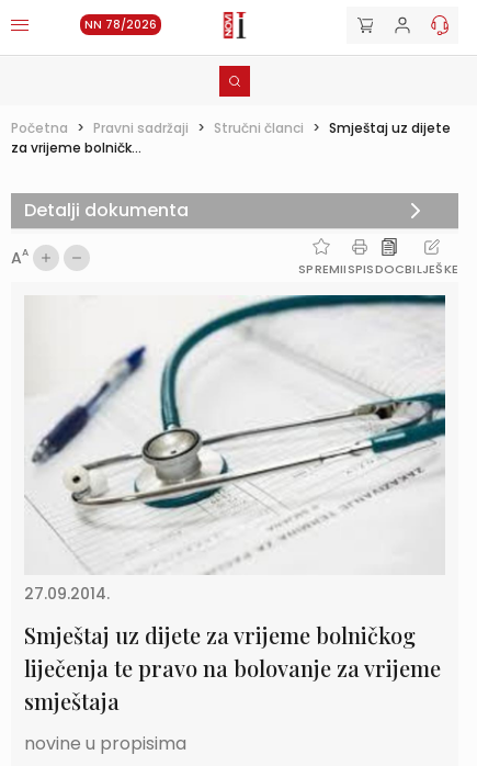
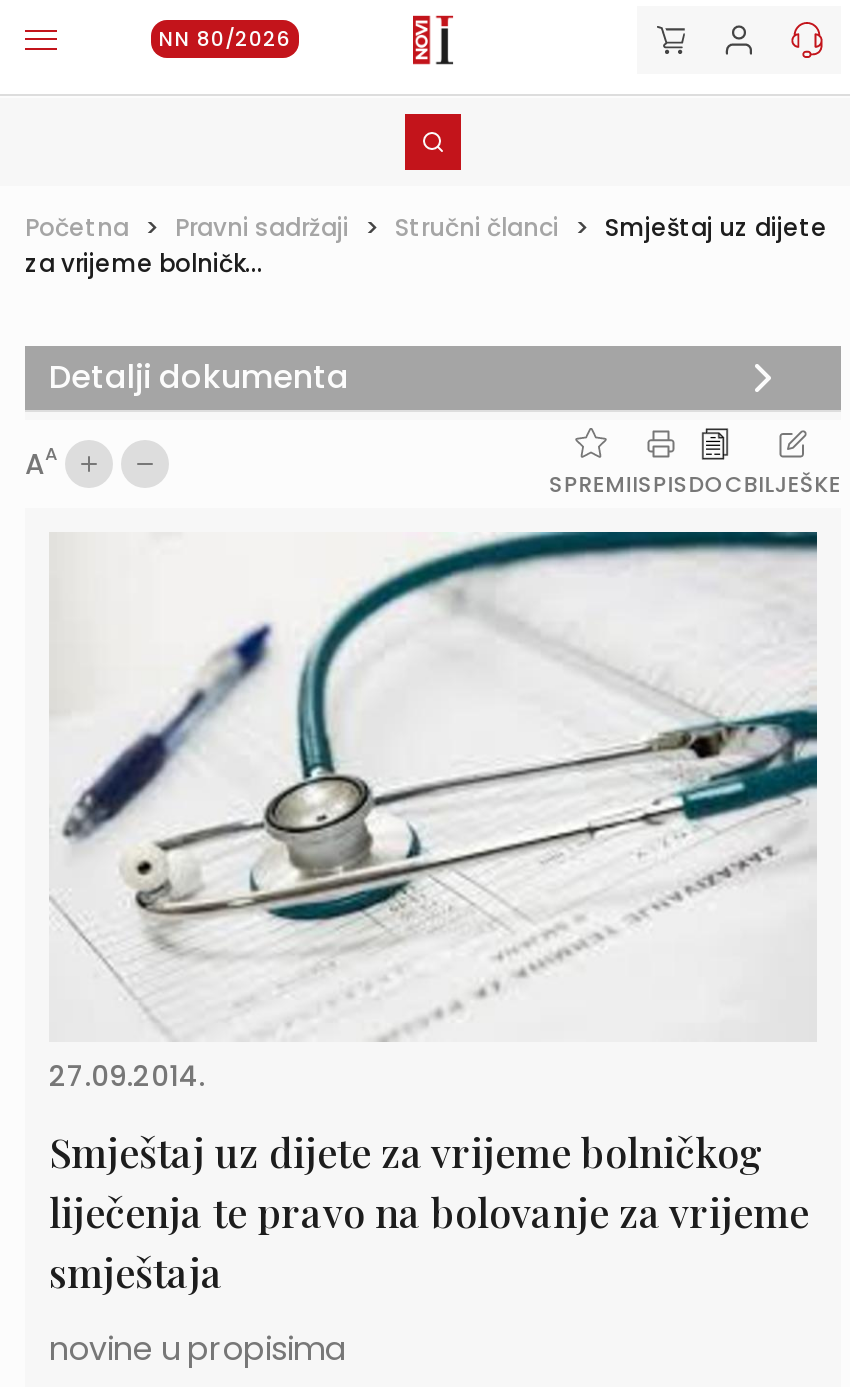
[84,16,157,33] NN 78/2026 -> [159,24,291,54] NN 80/2026

